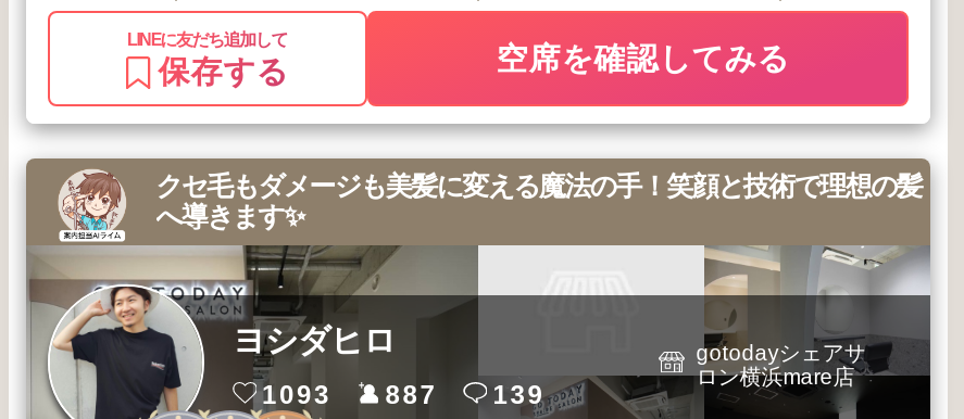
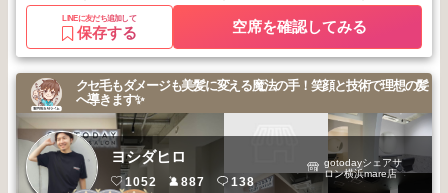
[262,381,331,411] 1093 -> [124,175,156,189] 1052
[493,381,545,411] 139 -> [231,175,255,189] 138

